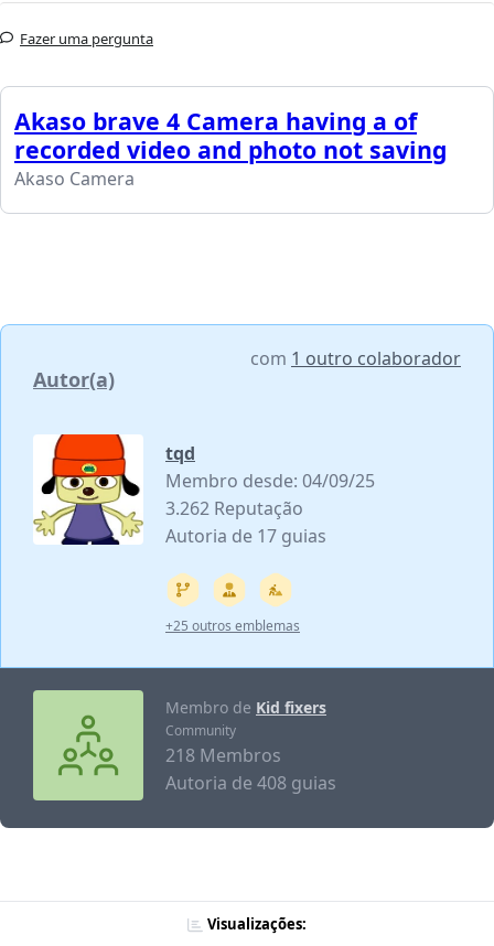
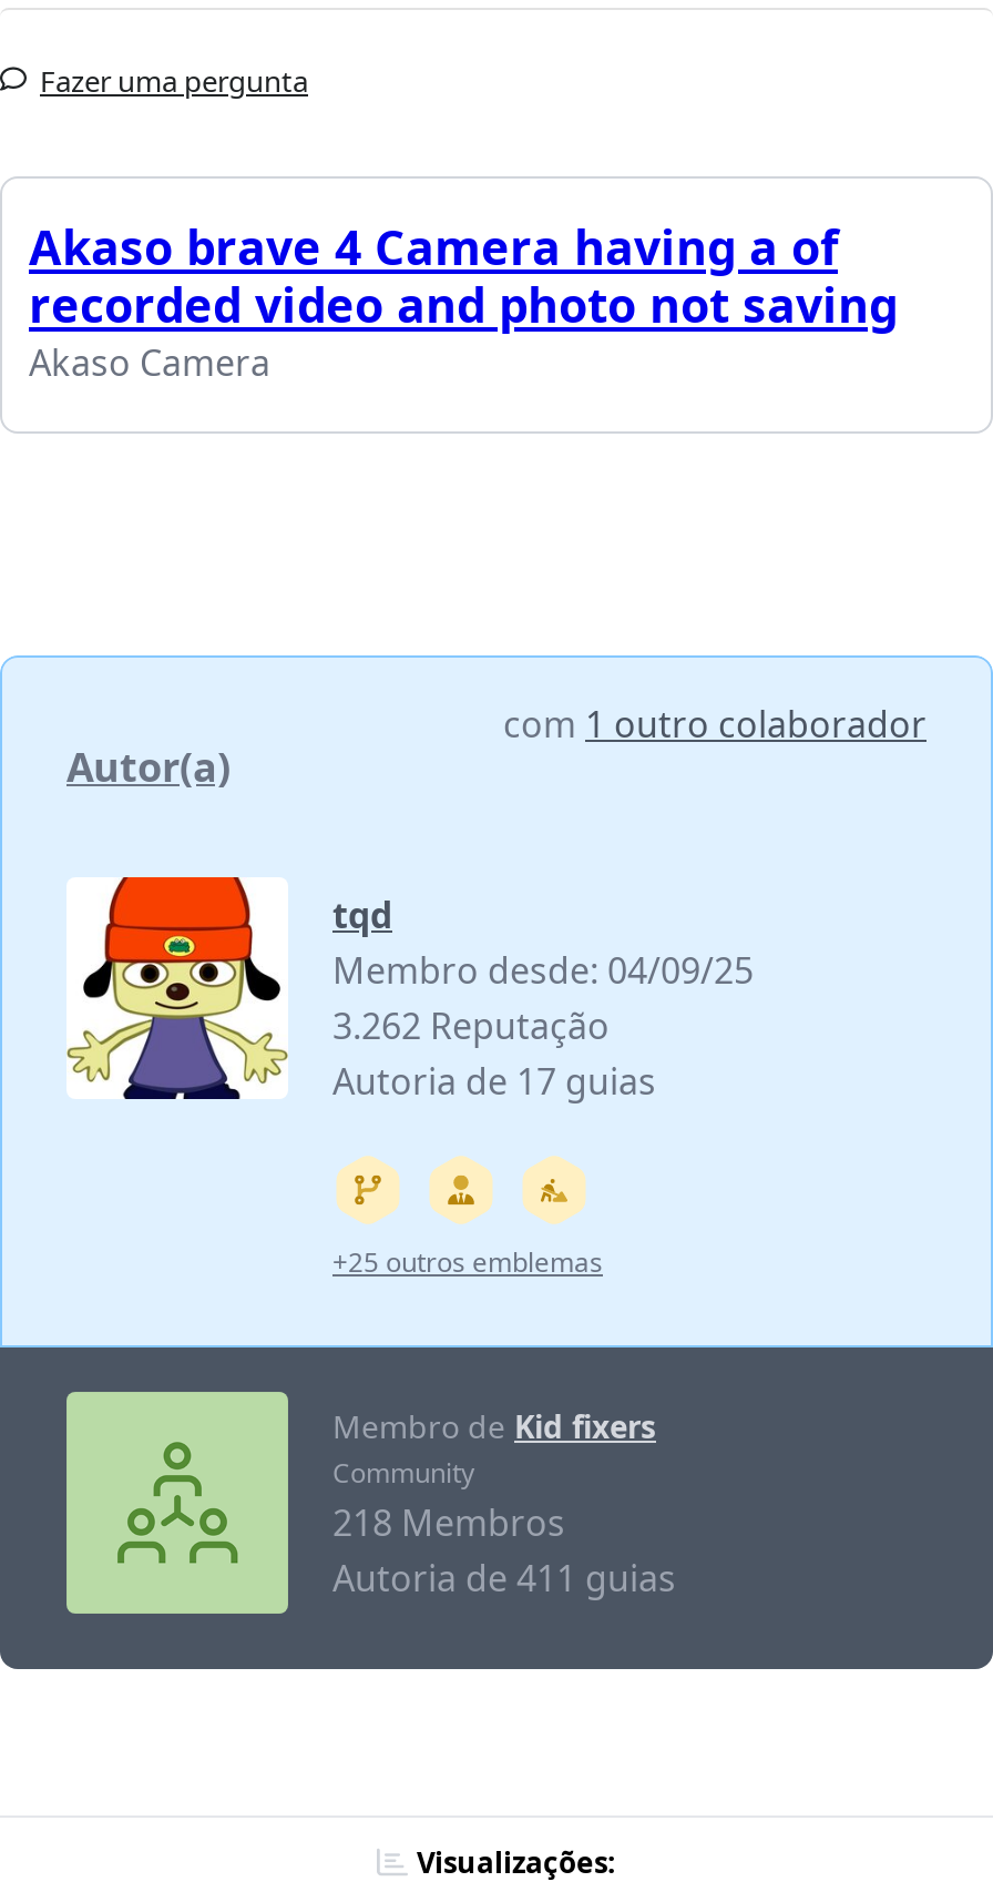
[165,771,336,795] Autoria de 408 guias -> [332,1554,676,1603] Autoria de 411 guias

